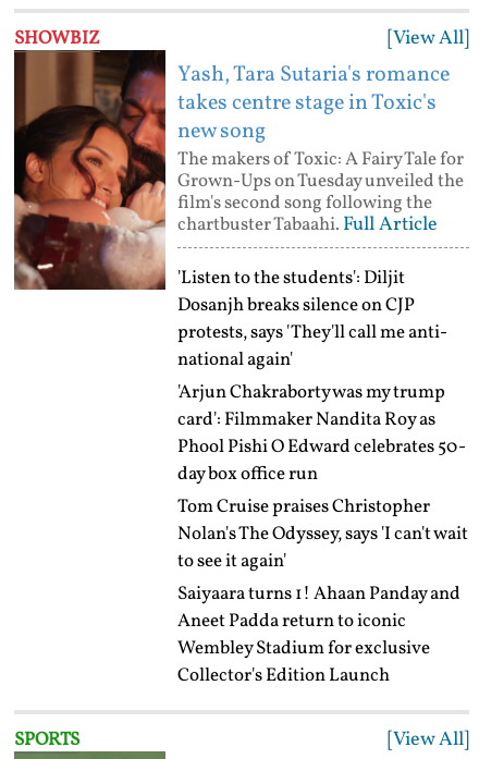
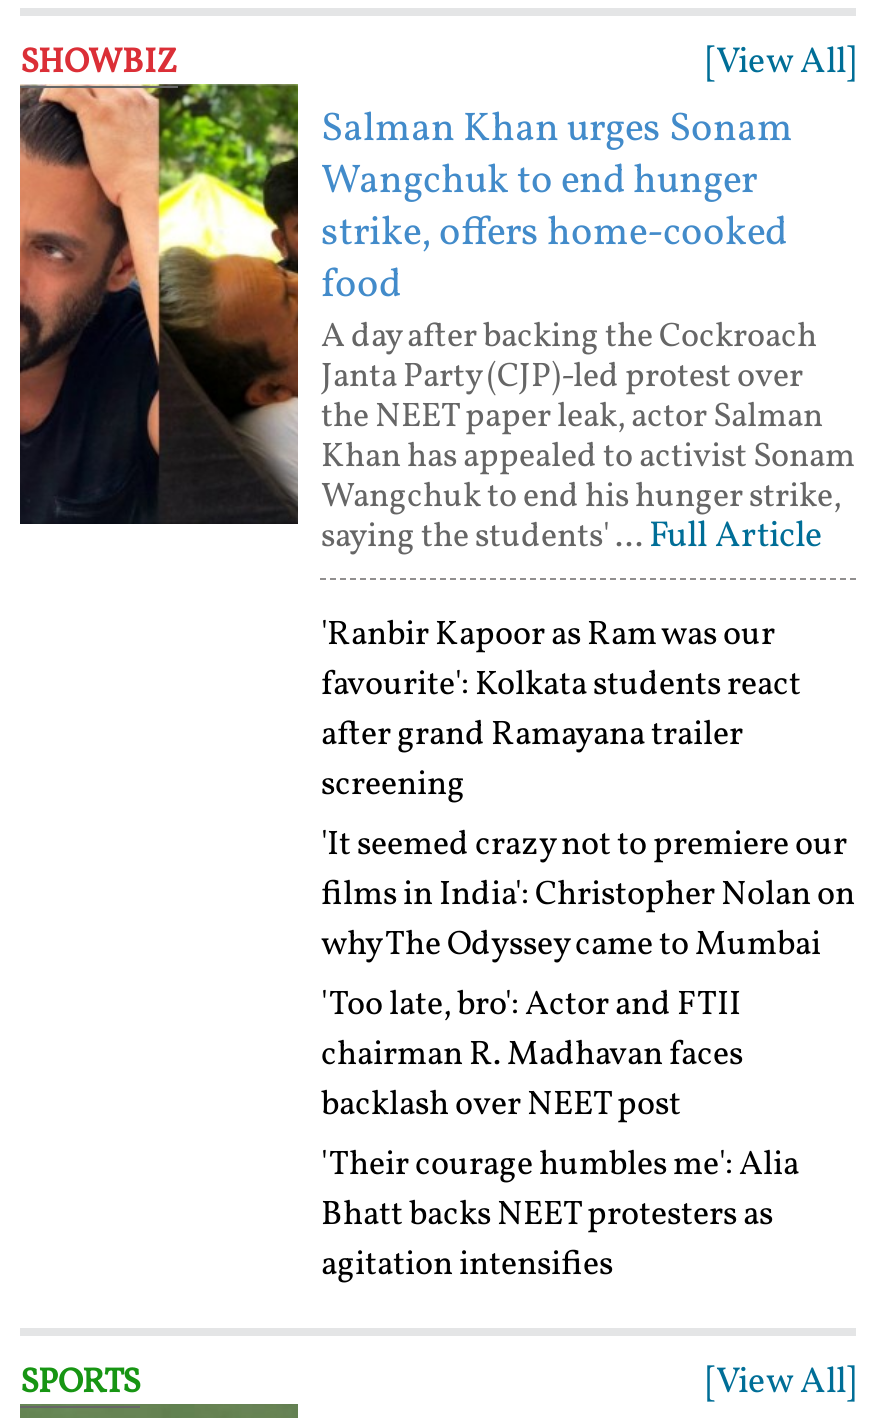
[13,49,464,291] [image] | Yash, Tara Sutaria's romance | takes centre stage in Toxic's | new song | The makers of Toxic: A Fairy Tale for | Grown-Ups on Tuesday unveiled the | film's second song following the | chartbuster Tabaahi. Full Article -> [18,82,855,562] [image] | Salman Khan urges Sonam | Wangchuk to end hunger | strike, offers home-cooked | food | A day after backing the Cockroach | Janta Party (CJP)-led protest over | the NEET paper leak, actor Salman | Khan has appealed to activist Sonam | Wangchuk to end his hunger strike, | saying the students' ... Full Article
[178,266,469,688] 'Listen to the students': Diljit | Dosanjh breaks silence on CJP | protests, says 'They'll call me anti- | national again' | 'Arjun Chakraborty was my trump | card': Filmmaker Nandita Roy as | Phool Pishi O Edward celebrates 50- | day box office run | Tom Cruise praises Christopher | Nolan's The Odyssey, says 'I can't wait | to see it again' | Saiyaara turns 1! Ahaan Panday and | Aneet Padda return to iconic | Wembley Stadium for exclusive | Collector's Edition Launch -> [321,612,855,1288] 'Ranbir Kapoor as Ram was our | favourite': Kolkata students react | after grand Ramayana trailer | screening | 'It seemed crazy not to premiere our | films in India': Christopher Nolan on | why The Odyssey came to Mumbai | 'Too late, bro': Actor and FTII | chairman R. Madhavan faces | backlash over NEET post | 'Their courage humbles me': Alia | Bhatt backs NEET protesters as | agitation intensifies

